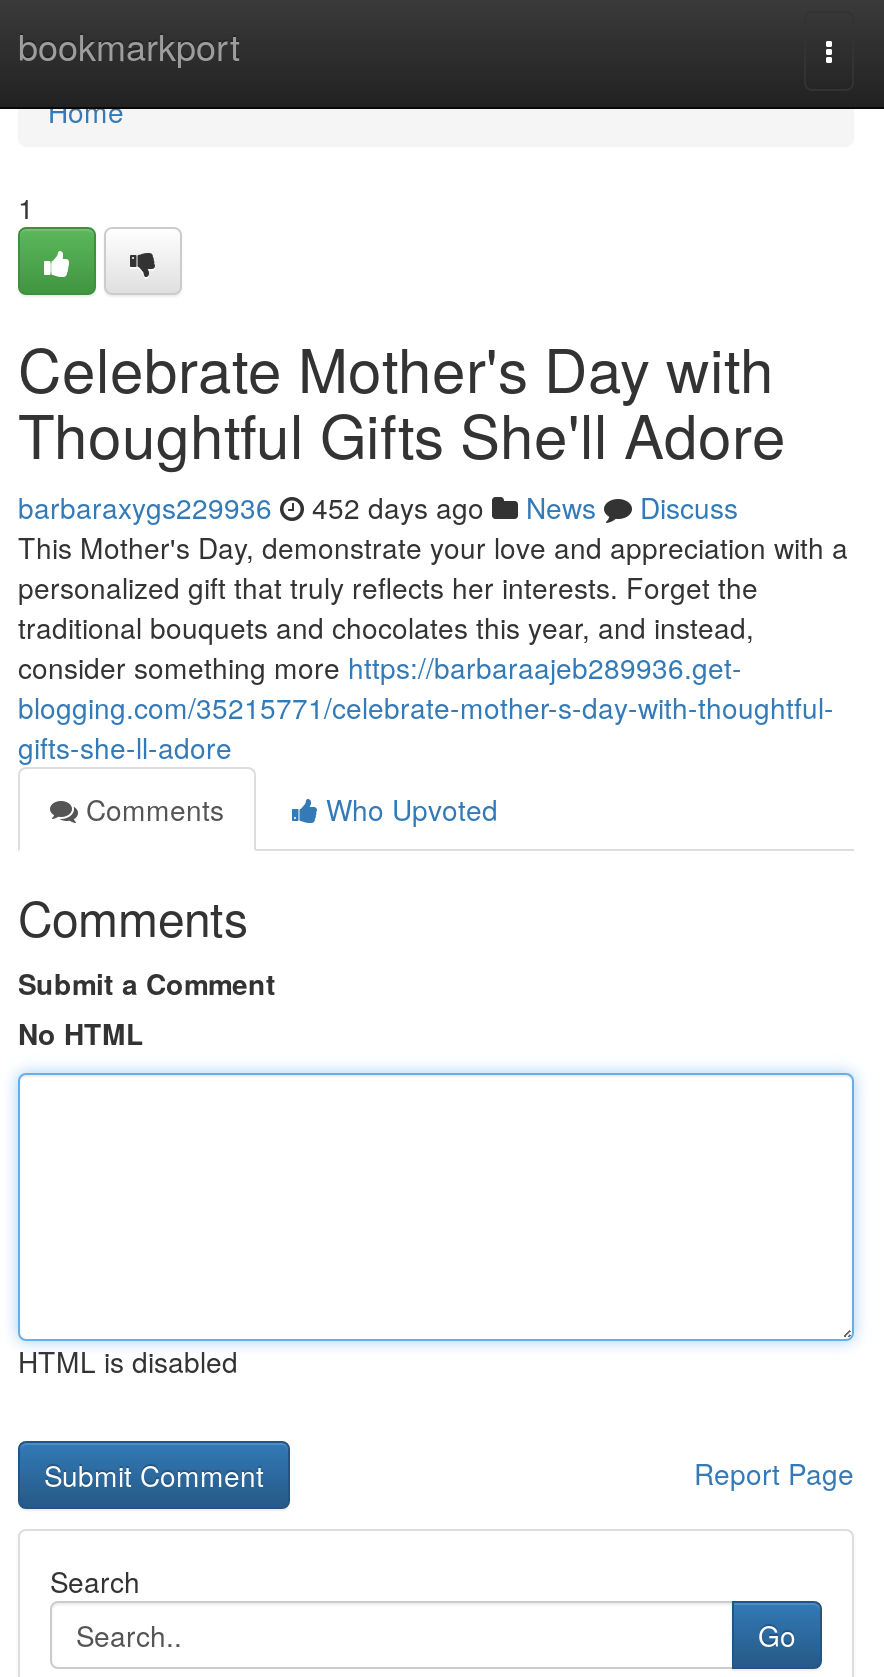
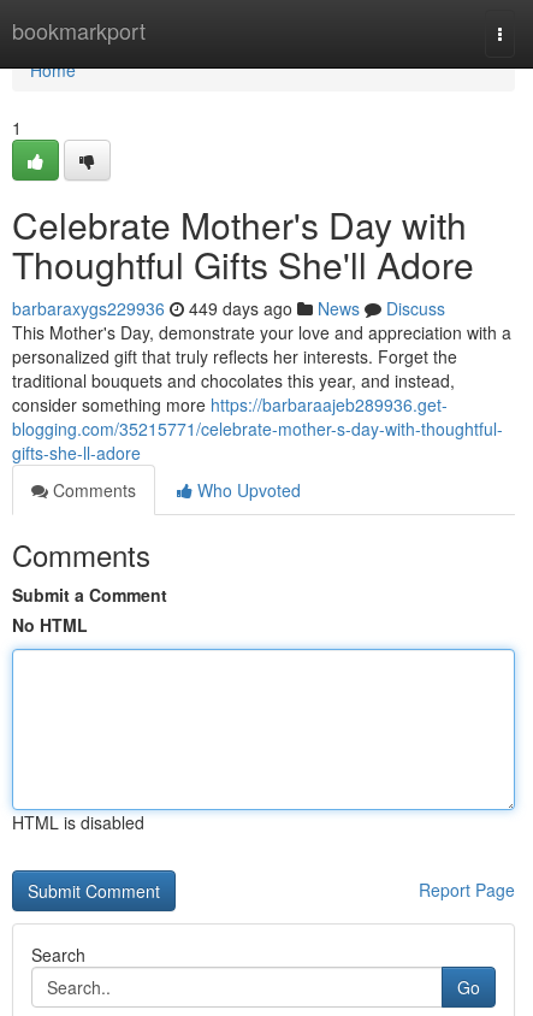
[18,487,738,527] barbaraxygs229936 452 days ago News Discuss -> [12,296,445,320] barbaraxygs229936 449 days ago News Discuss

